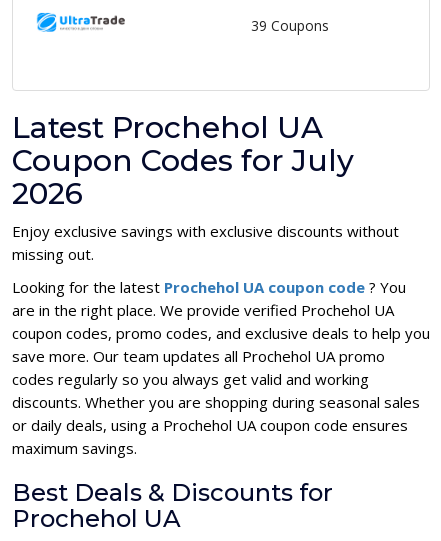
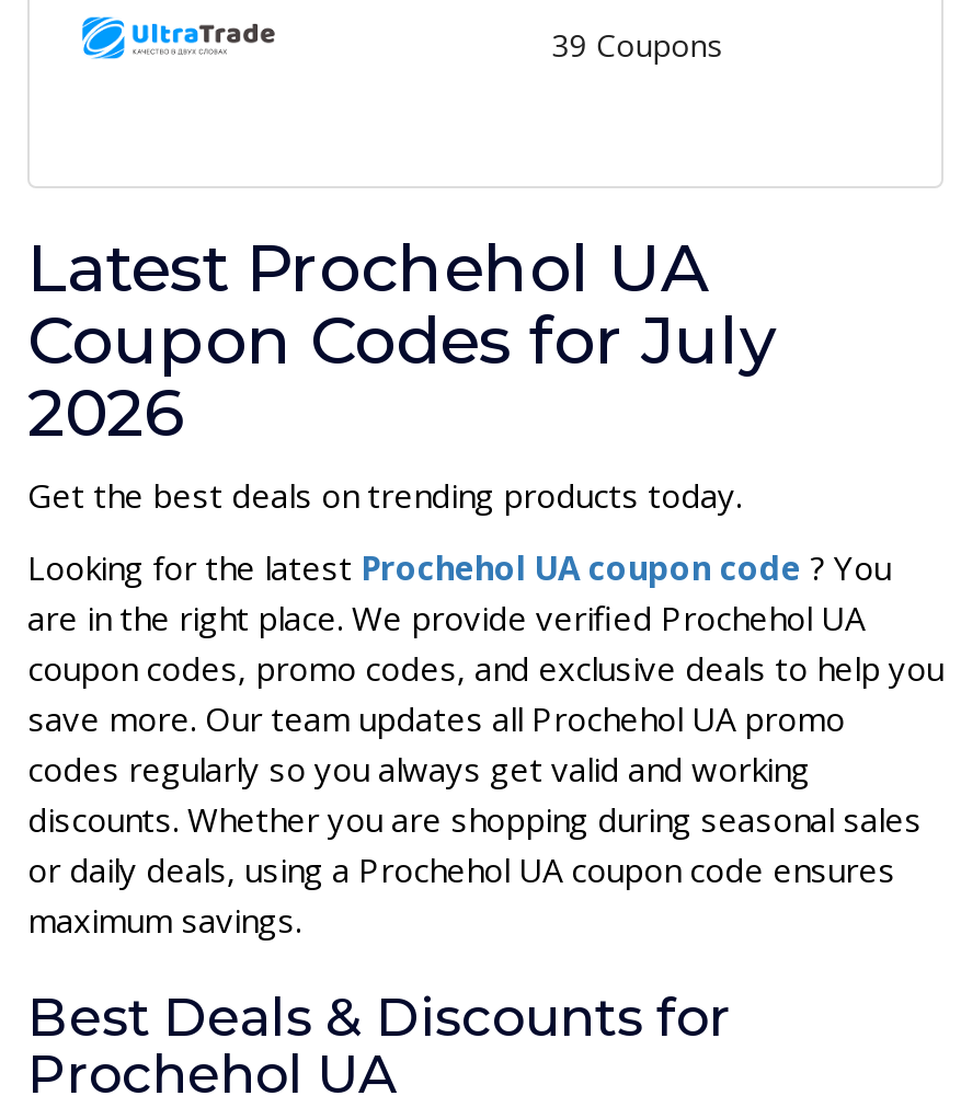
[12,221,399,264] Enjoy exclusive savings with exclusive discounts without | missing out. -> [27,473,742,517] Get the best deals on trending products today.

